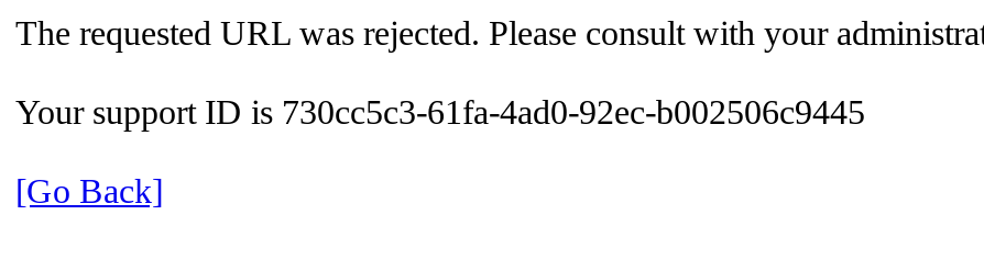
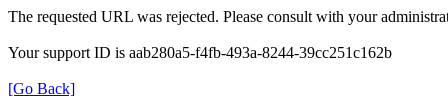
[15,93,865,131] Your support ID is 730cc5c3-61fa-4ad0-92ec-b002506c9445 -> [8,44,392,61] Your support ID is aab280a5-f4fb-493a-8244-39cc251c162b

